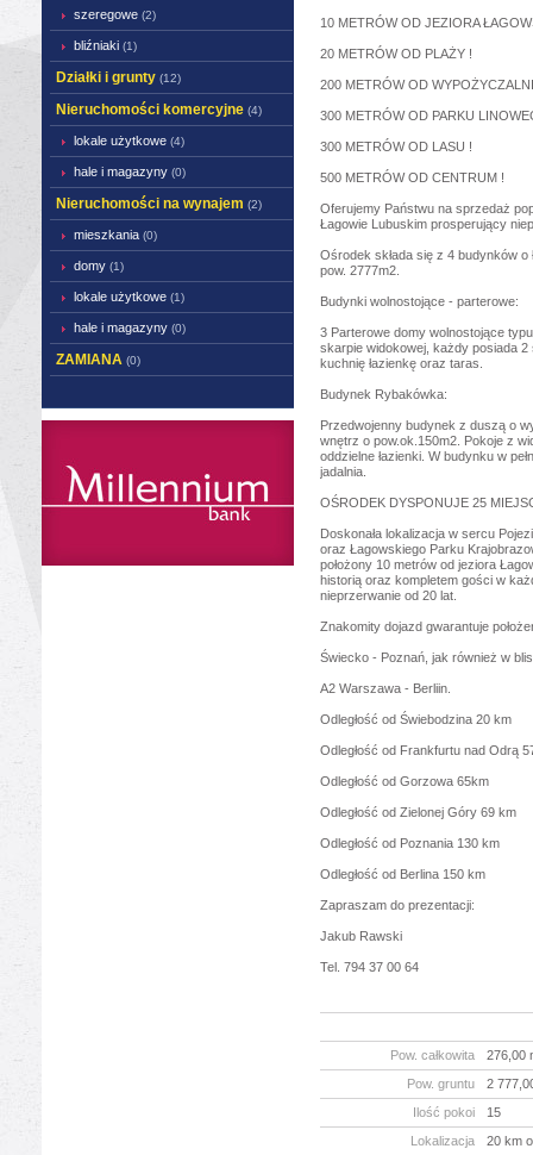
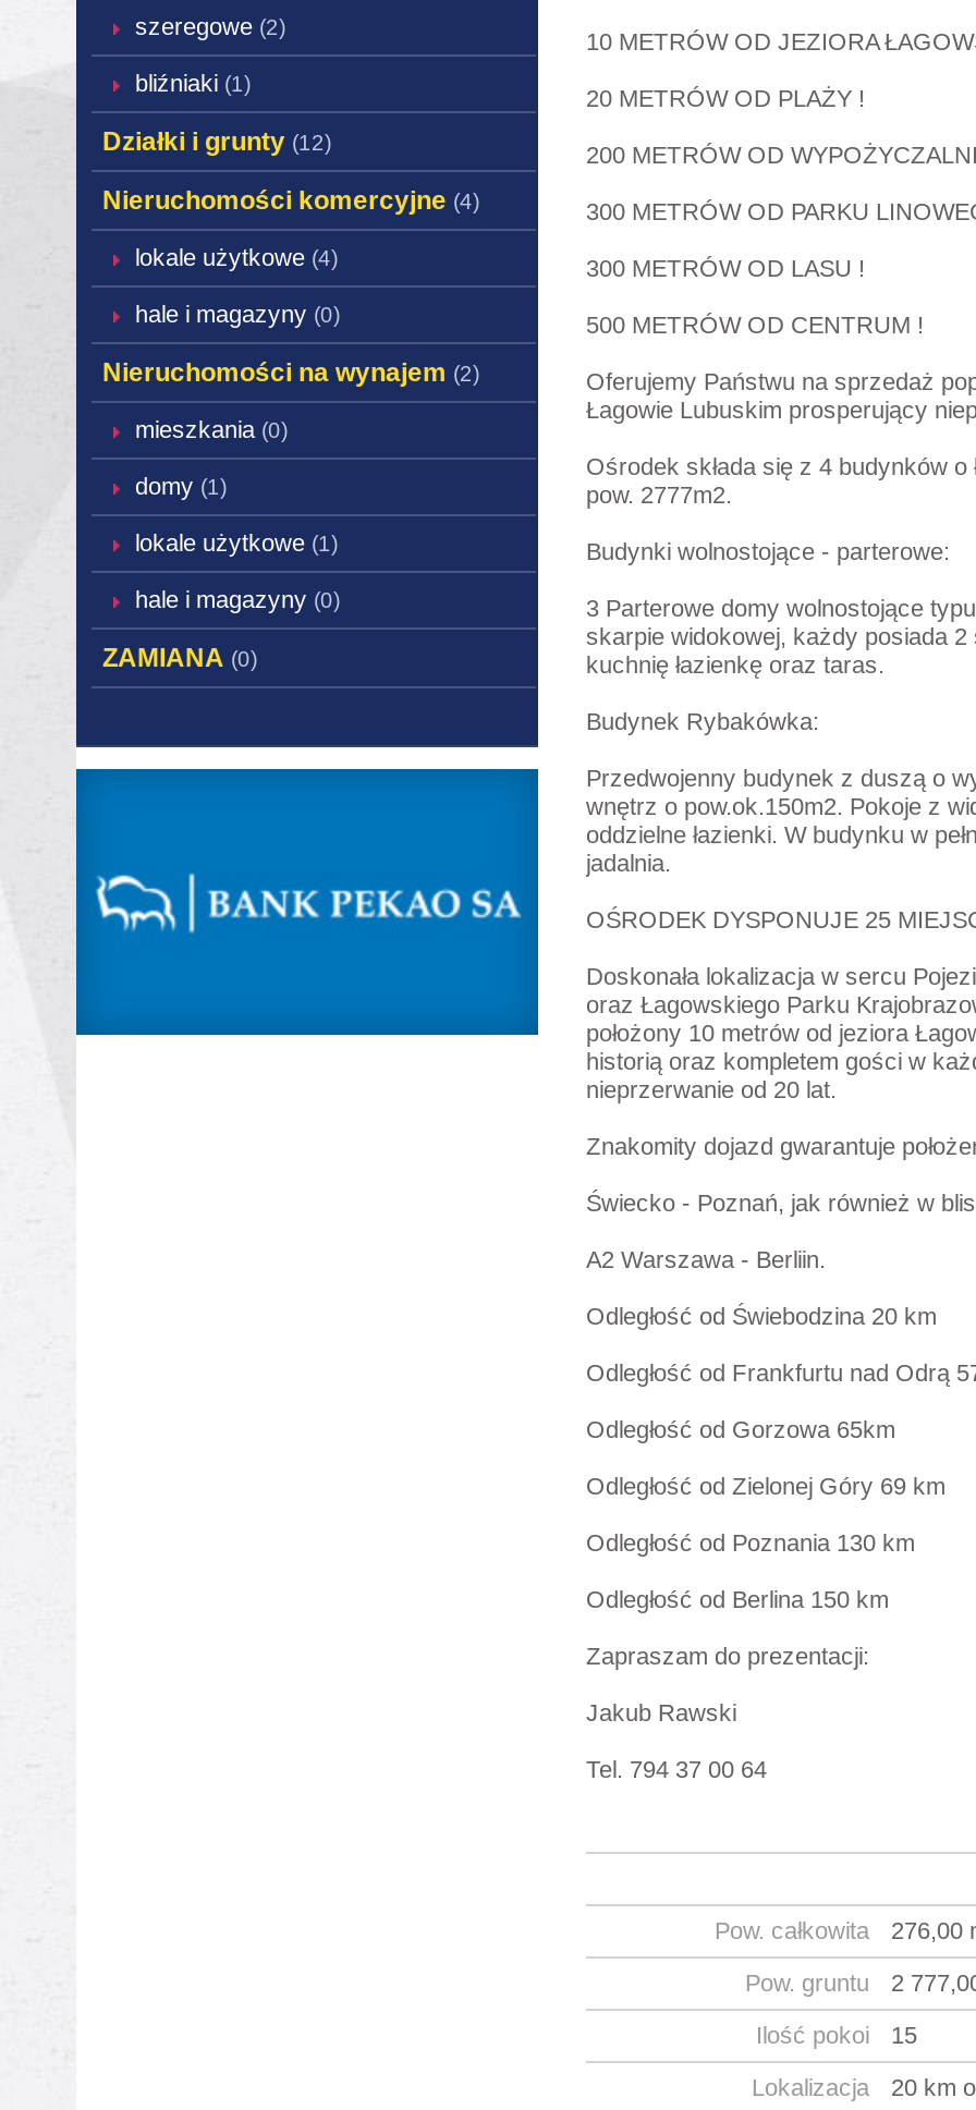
[40,419,295,567] [image] -> [74,767,540,1037] [image]

